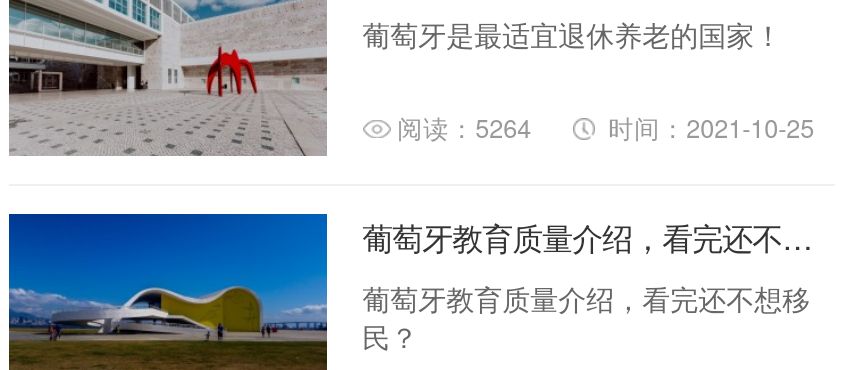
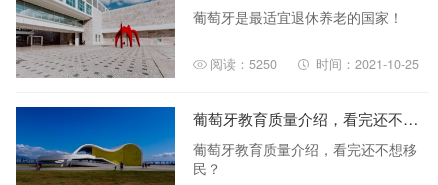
[397,111,531,147] 阅读：5264 -> [210,55,277,73] 阅读：5250

